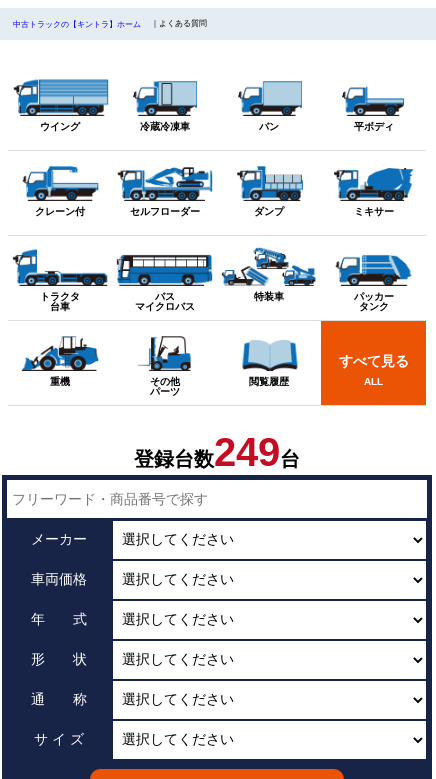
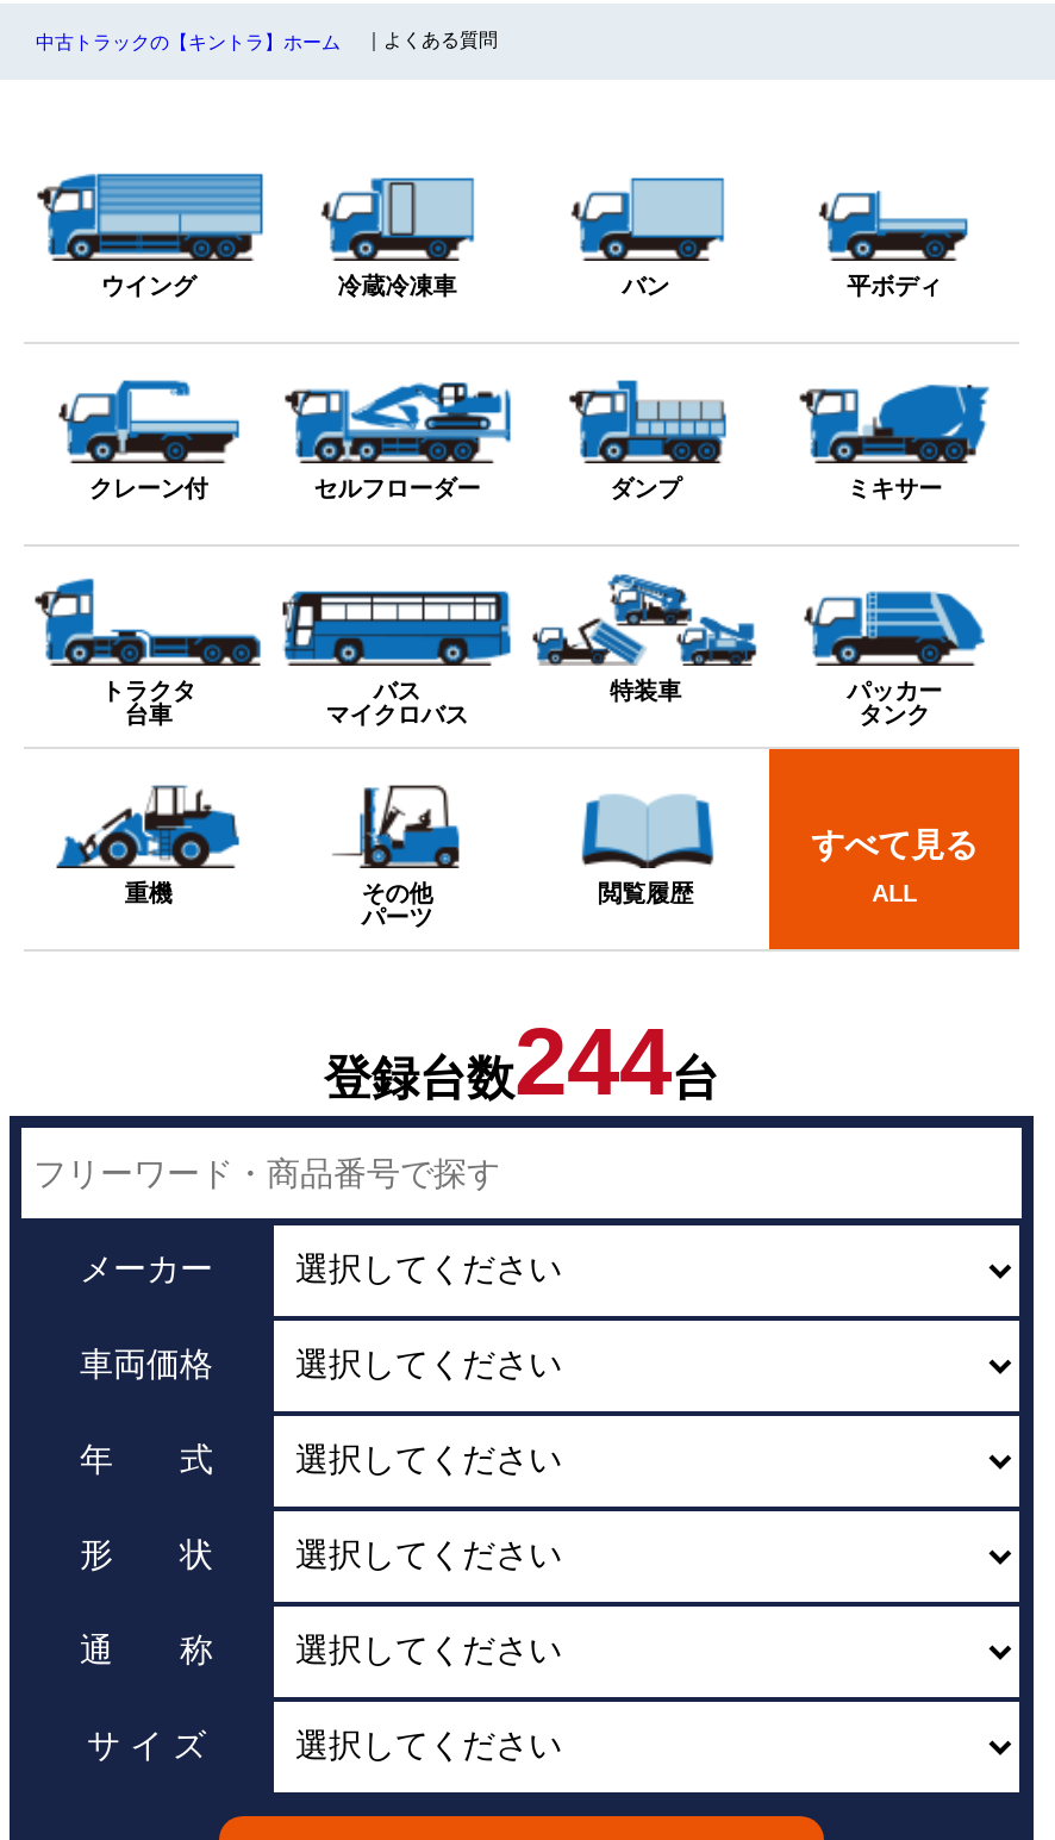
[134,430,300,474] 登録台数249台 -> [324,1008,719,1113] 登録台数244台

